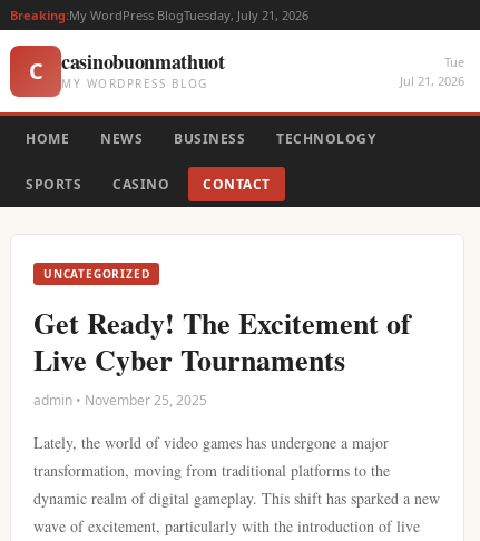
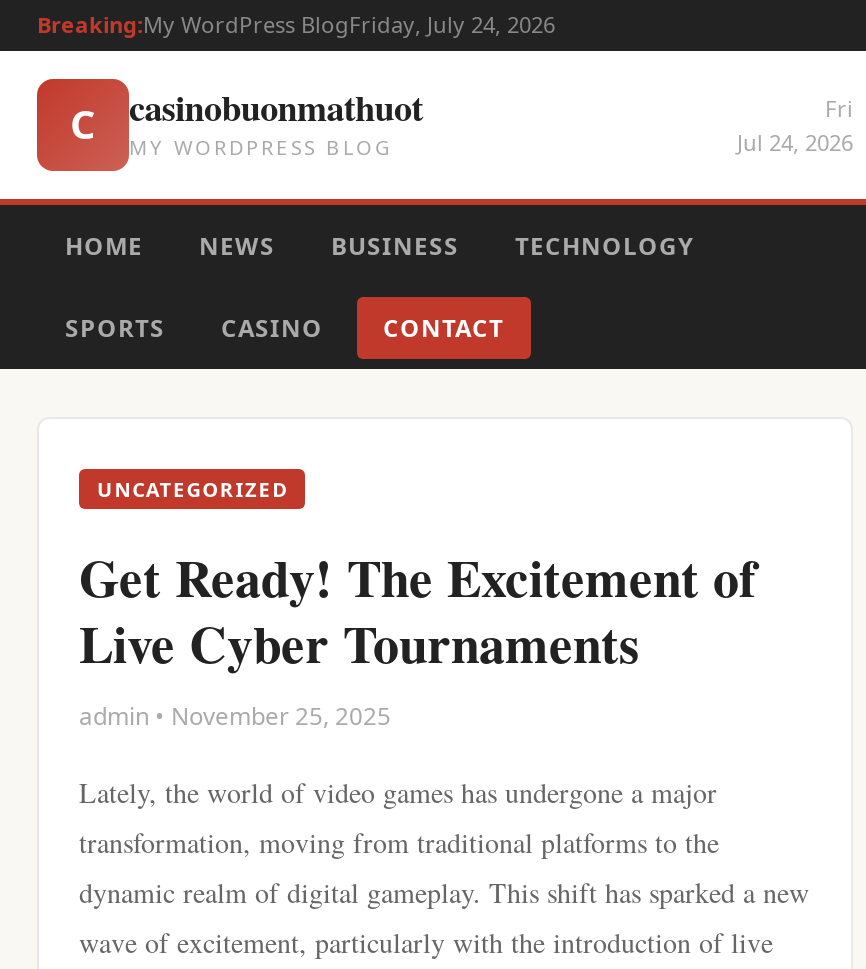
[10,7,308,23] Breaking:My WordPress BlogTuesday, July 21, 2026 -> [37,9,555,39] Breaking:My WordPress BlogFriday, July 24, 2026
[400,53,464,89] Tue | Jul 21, 2026 -> [737,93,853,157] Fri | Jul 24, 2026

